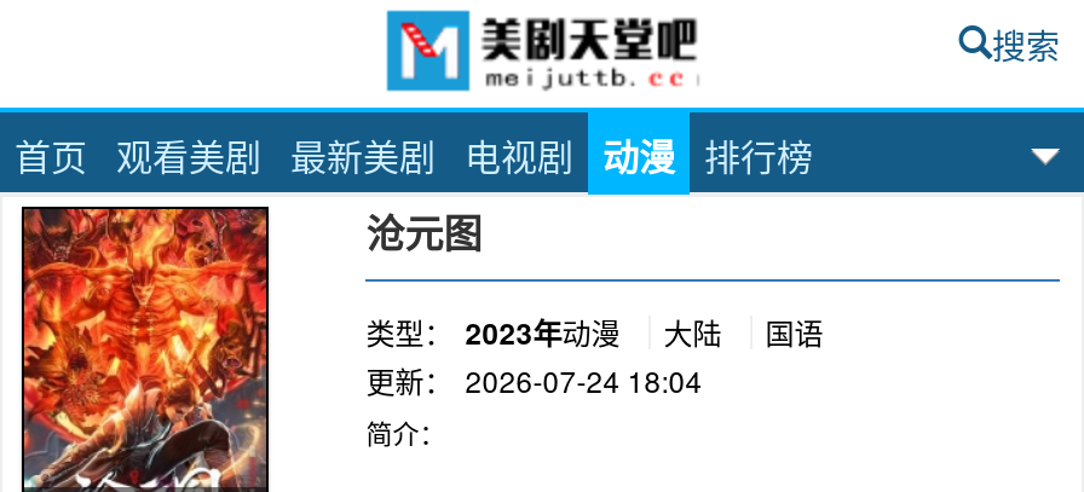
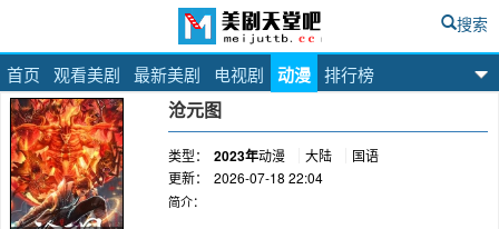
[366,359,702,400] 更新： 2026-07-24 18:04 -> [168,168,323,187] 更新： 2026-07-18 22:04

